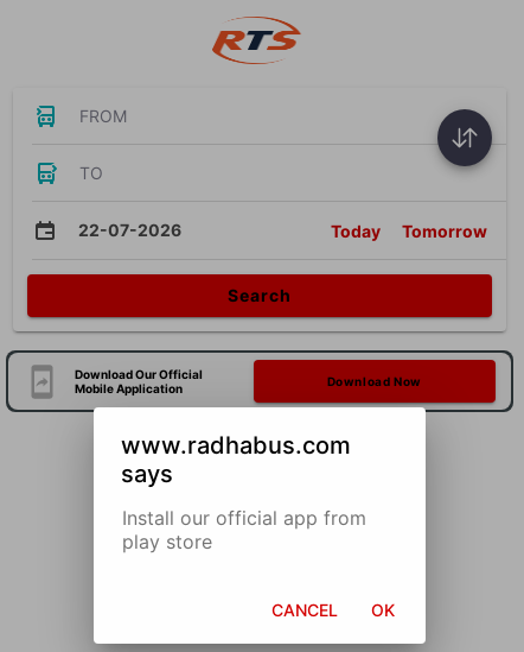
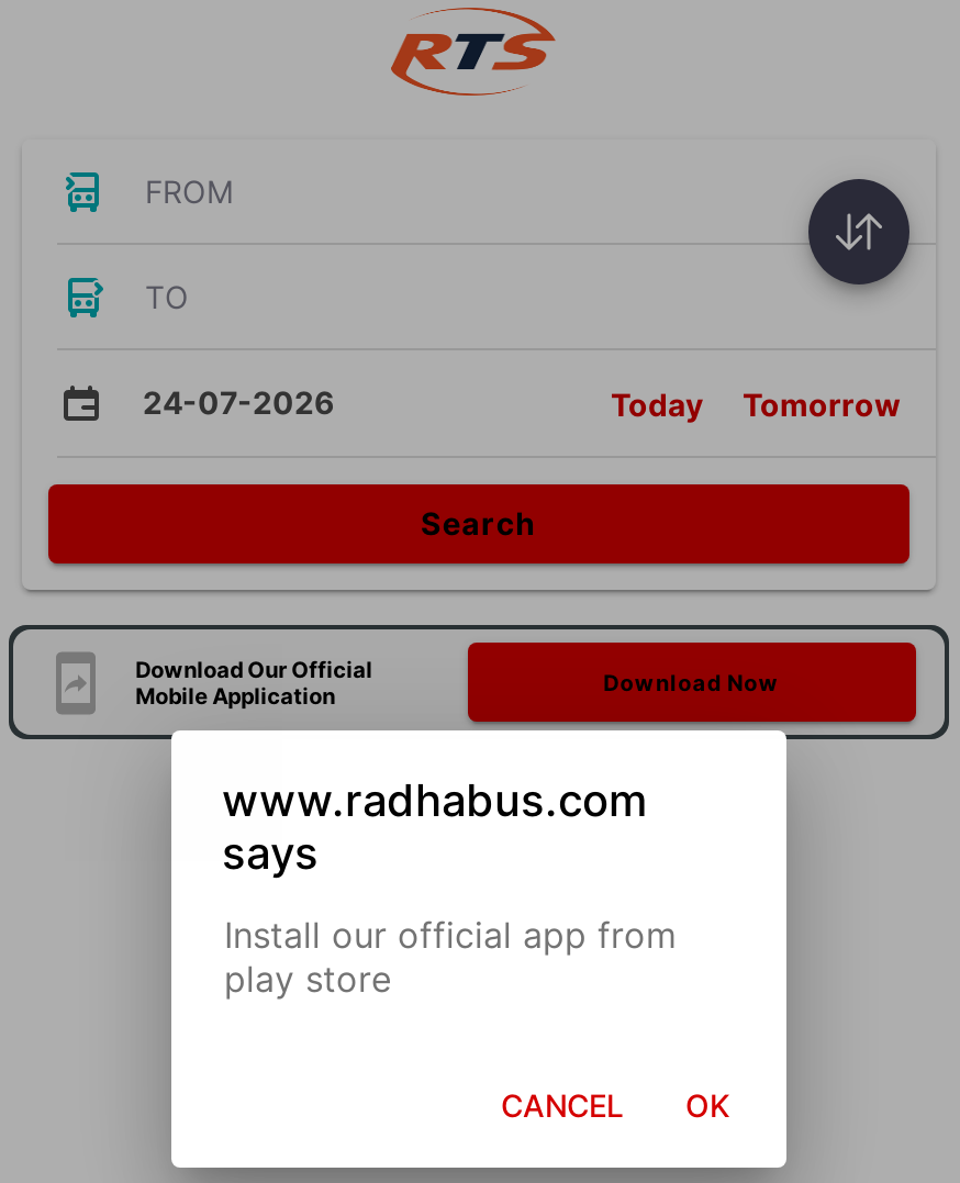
[78,220,181,240] 22-07-2026 -> [143,383,334,421] 24-07-2026

